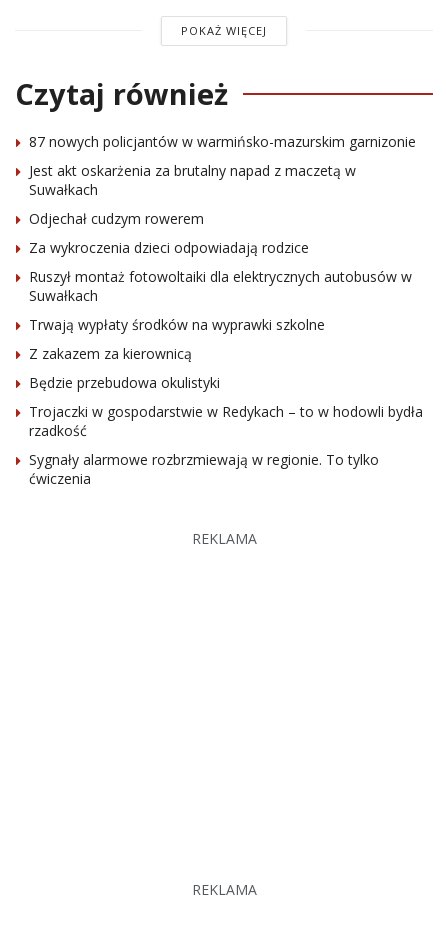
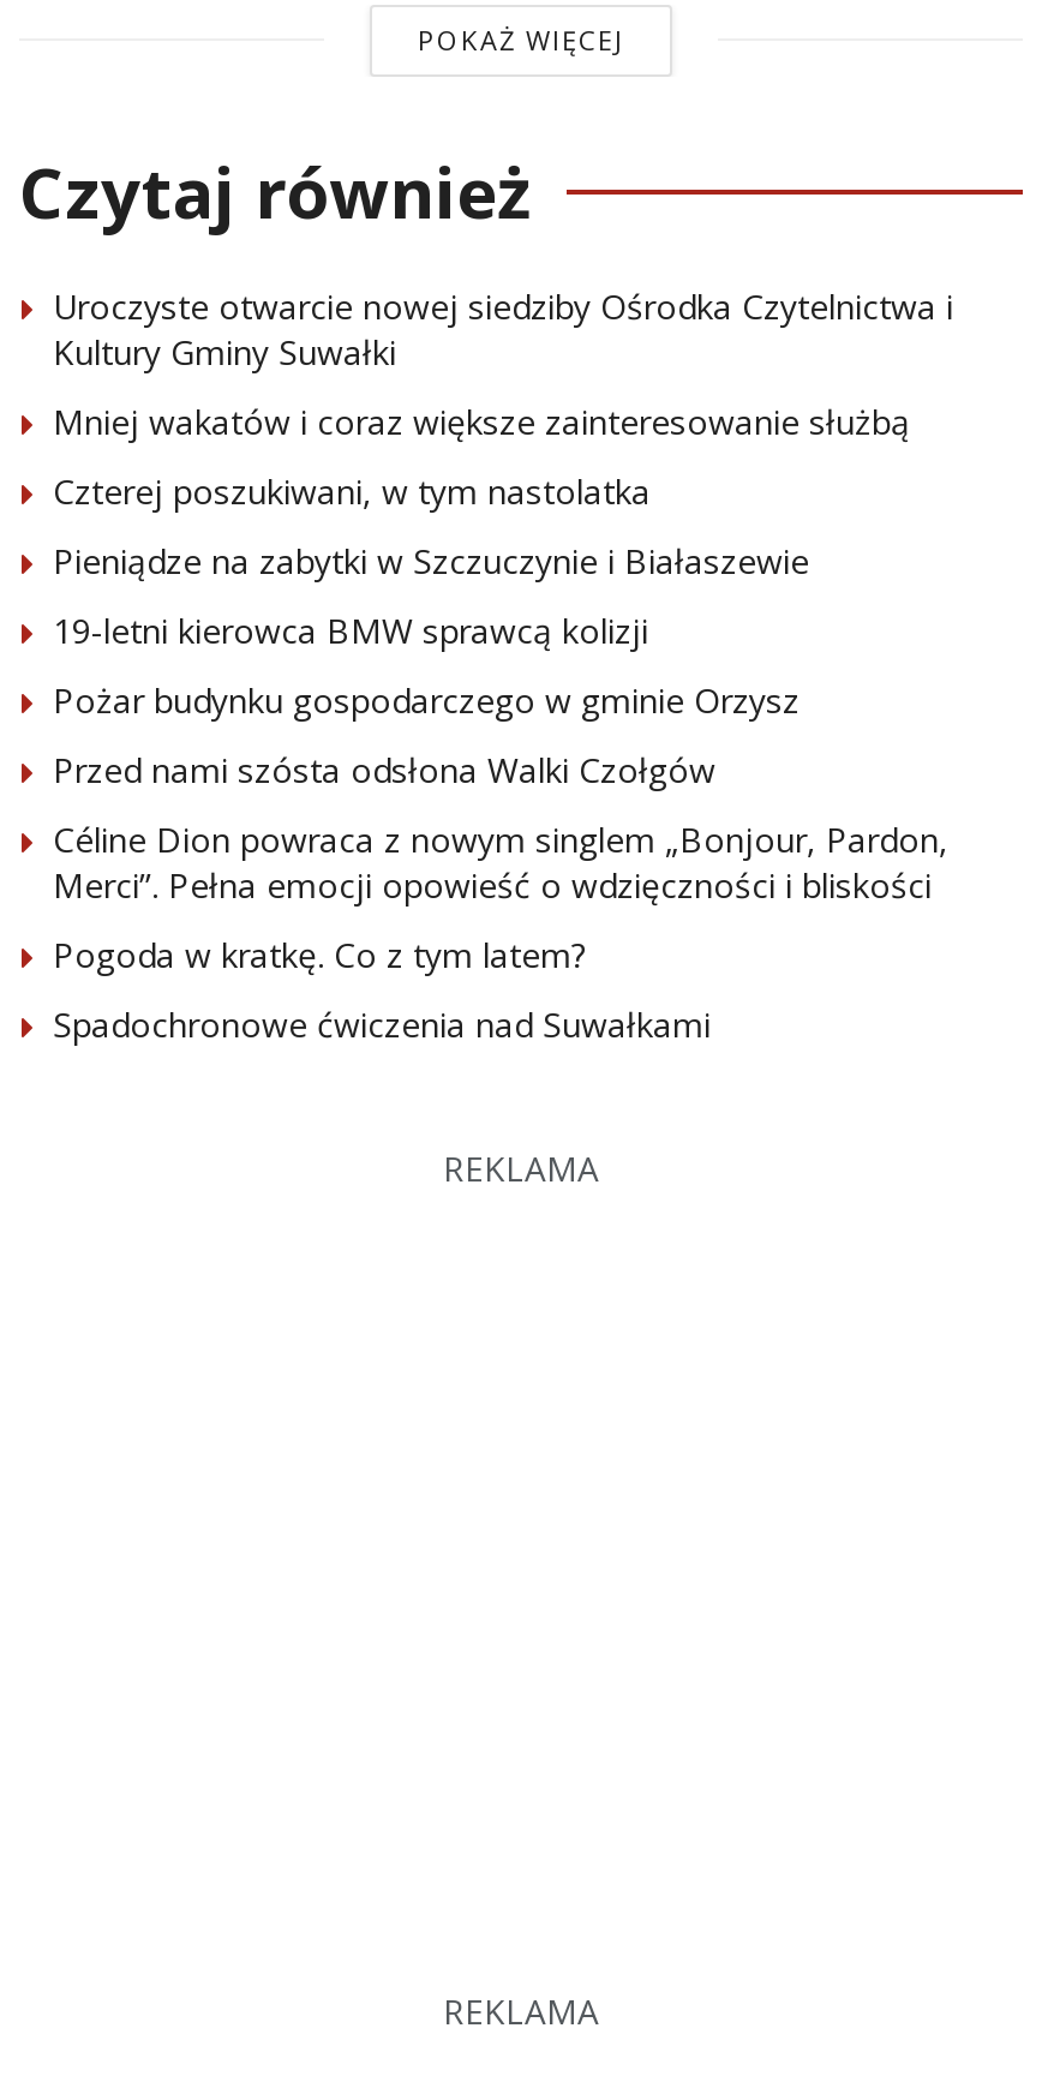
[29,132,416,151] 87 nowych policjantów w warmińsko-mazurskim garnizonie -> [53,283,953,374] Uroczyste otwarcie nowej siedziby Ośrodka Czytelnictwa i | Kultury Gminy Suwałki
[29,161,356,199] Jest akt oskarżenia za brutalny napad z maczetą w | Suwałkach -> [53,398,910,444] Mniej wakatów i coraz większe zainteresowanie służbą
[29,209,204,228] Odjechał cudzym rowerem -> [53,468,651,513] Czterej poszukiwani, w tym nastolatka
[29,238,309,257] Za wykroczenia dzieci odpowiadają rodzice -> [53,537,809,583] Pieniądze na zabytki w Szczuczynie i Białaszewie
[29,267,412,305] Ruszył montaż fotowoltaiki dla elektrycznych autobusów w | Suwałkach -> [53,607,648,653] 19-letni kierowca BMW sprawcą kolizji
[29,315,325,334] Trwają wypłaty środków na wyprawki szkolne -> [53,677,800,722] Pożar budynku gospodarczego w gminie Orzysz
[29,344,192,363] Z zakazem za kierownicą -> [53,746,715,792] Przed nami szósta odsłona Walki Czołgów
[29,373,220,392] Będzie przebudowa okulistyki -> [53,816,948,907] Céline Dion powraca z nowym singlem „Bonjour, Pardon, | Merci”. Pełna emocji opowieść o wdzięczności i bliskości
[29,402,423,440] Trojaczki w gospodarstwie w Redykach – to w hodowli bydła | rzadkość -> [53,931,586,977] Pogoda w kratkę. Co z tym latem?
[29,450,379,488] Sygnały alarmowe rozbrzmiewają w regionie. To tylko | ćwiczenia -> [53,1001,711,1047] Spadochronowe ćwiczenia nad Suwałkami

